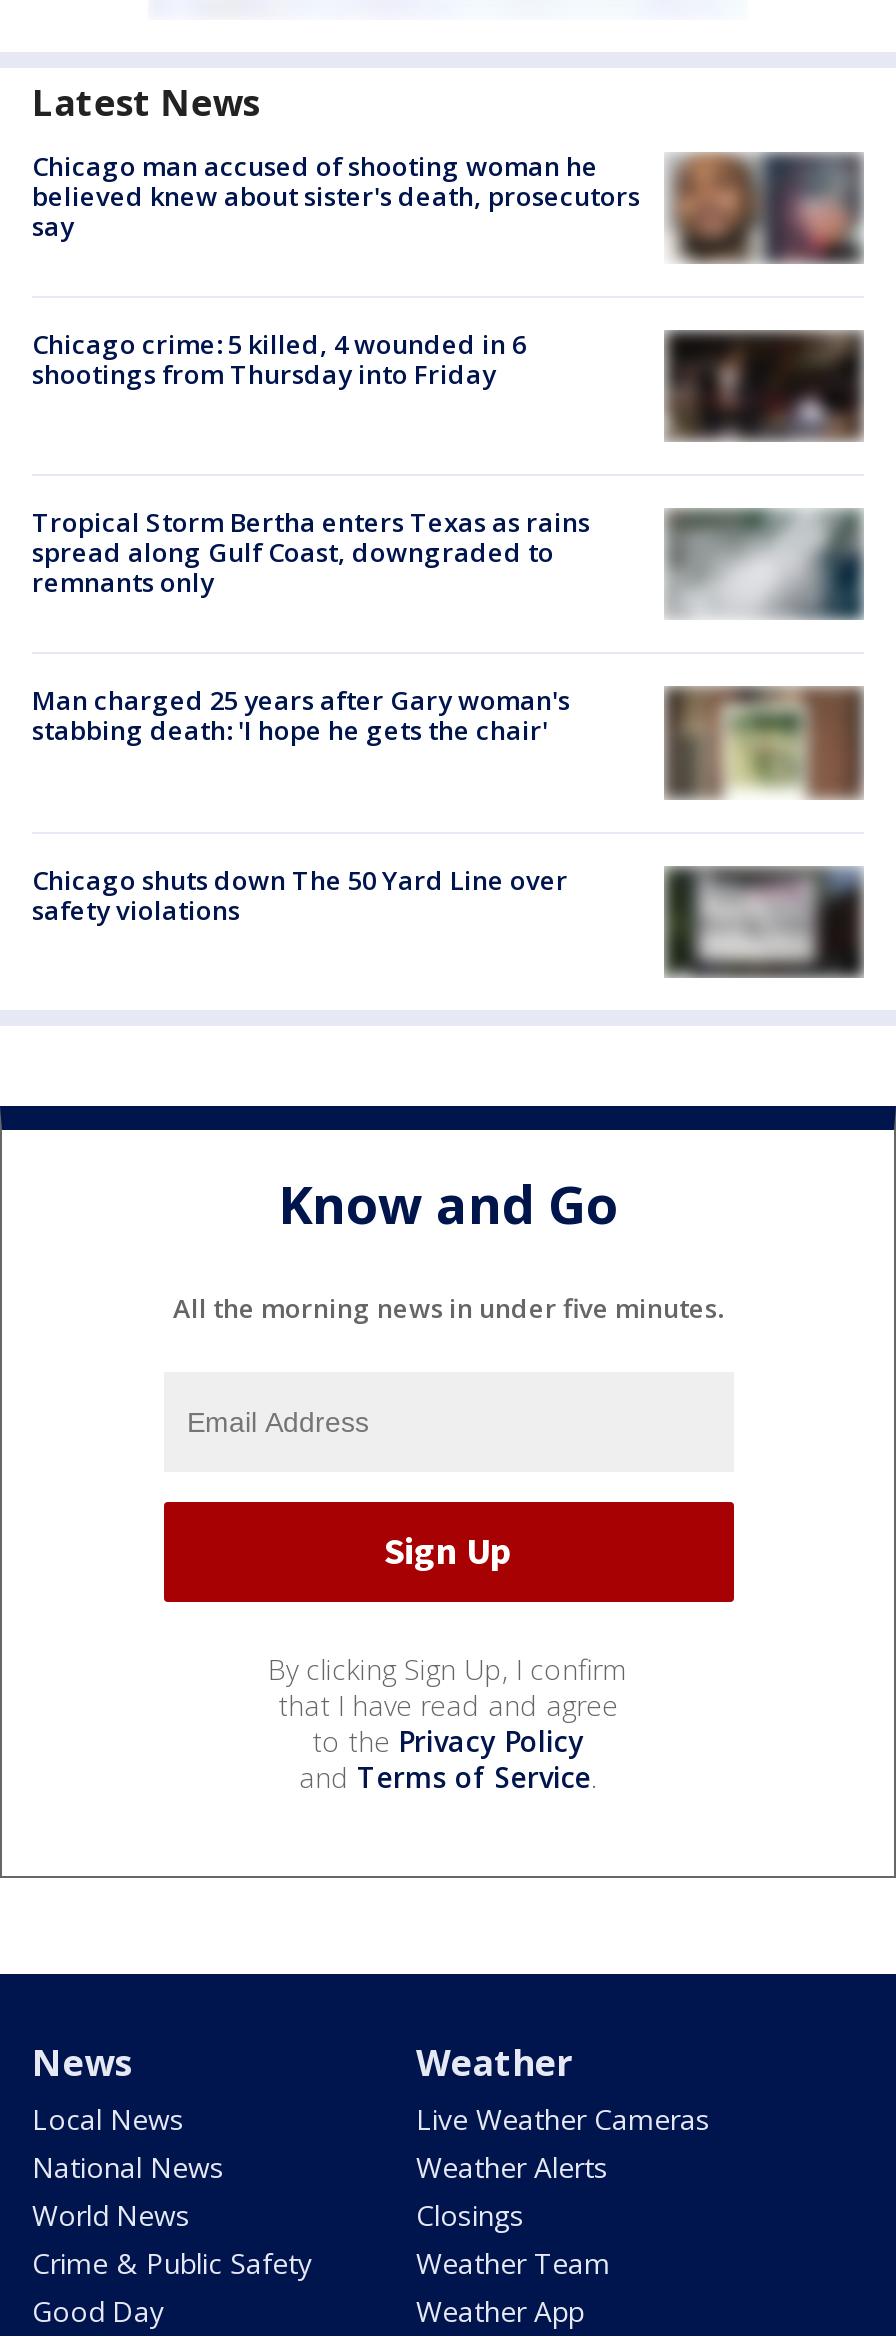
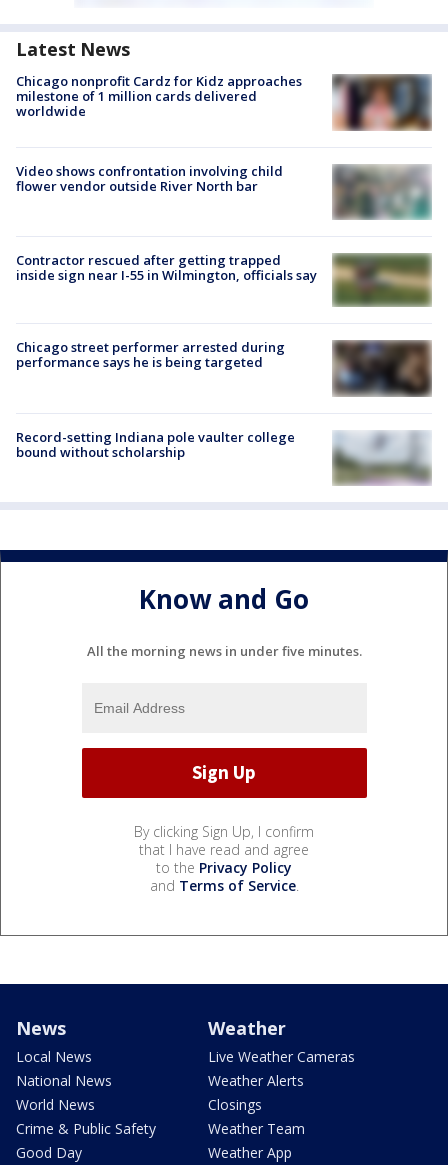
[32,147,852,262] [image] | Chicago man accused of shooting woman he | believed knew about sister's death, prosecutors | say -> [16,72,427,131] [image] | Chicago nonprofit Cardz for Kidz approaches | milestone of 1 million cards delivered | worldwide
[32,325,526,391] Chicago crime: 5 killed, 4 wounded in 6 | shootings from Thursday into Friday -> [16,162,283,195] Video shows confrontation involving child | flower vendor outside River North bar
[668,330,864,442] [image] -> [335,165,432,220] [image]
[32,504,864,618] [image] | Tropical Storm Bertha enters Texas as rains | spread along Gulf Coast, downgraded to | remnants only -> [16,251,432,307] [image] | Contractor rescued after getting trapped | inside sign near I-55 in Wilmington, officials say
[32,682,570,748] Man charged 25 years after Gary woman's | stabbing death: 'I hope he gets the chair' -> [16,338,285,371] Chicago street performer arrested during | performance says he is being targeted
[666,686,854,800] [image] -> [334,341,428,397] [image]
[32,861,568,927] Chicago shuts down The 50 Yard Line over | safety violations -> [16,428,295,461] Record-setting Indiana pole vaulter college | bound without scholarship
[664,866,864,978] [image] -> [333,433,431,485] [image]

